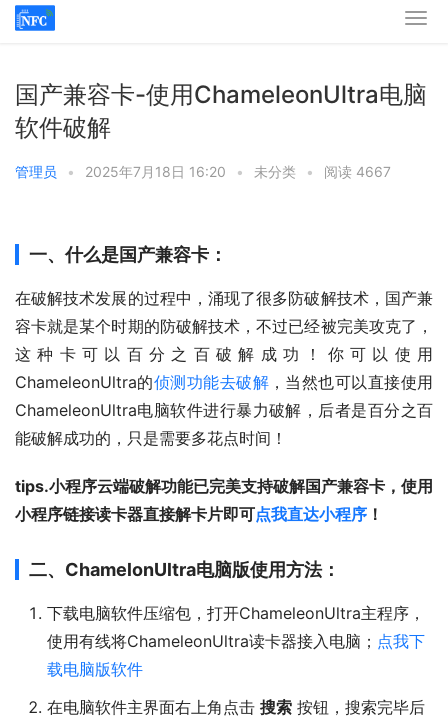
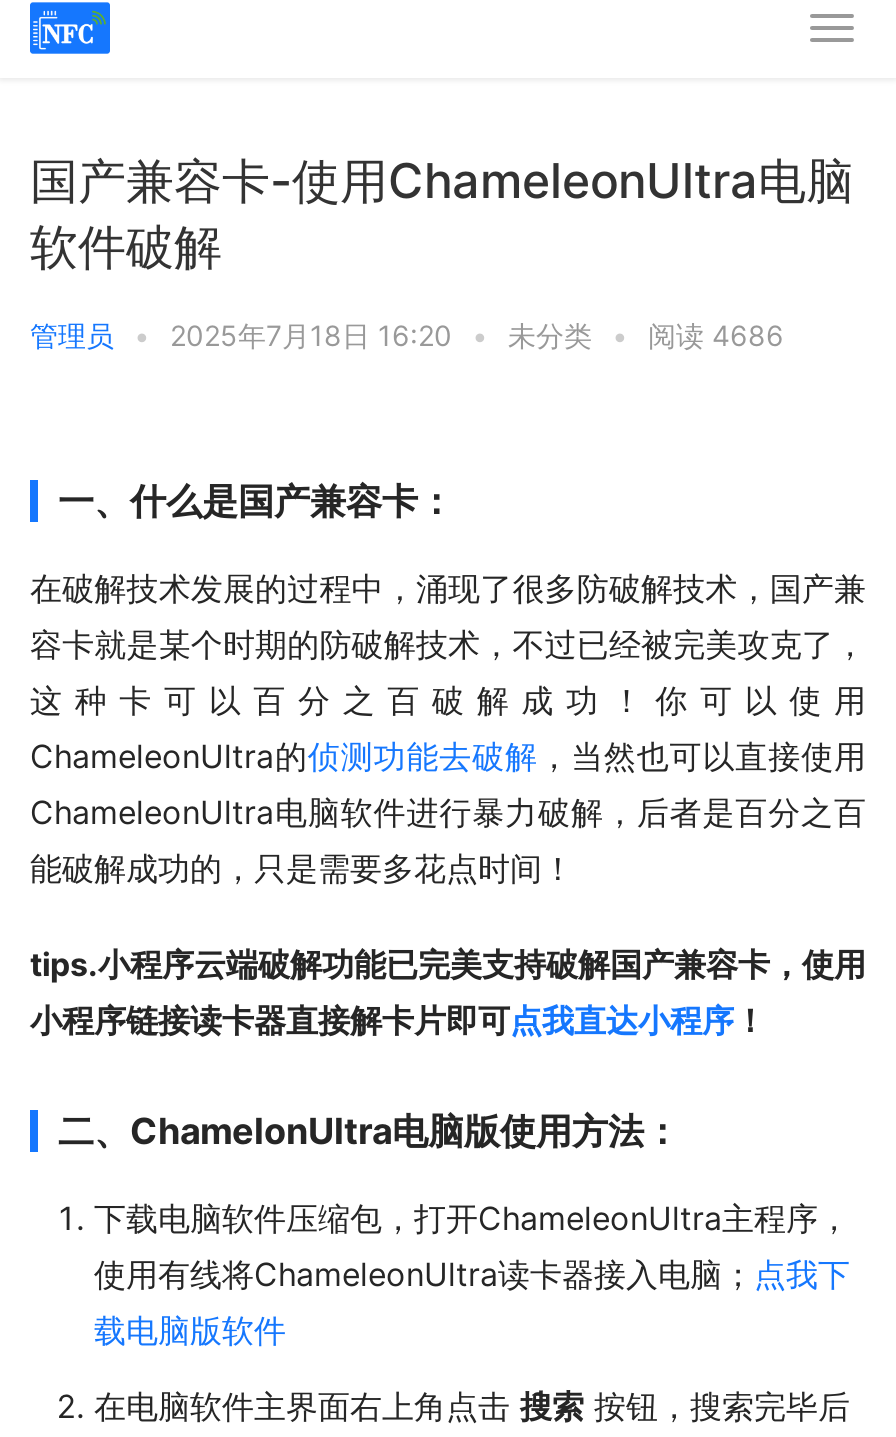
[15,163,391,180] 管理员 • 2025年7月18日 16:20 • 未分类 • 阅读 4667 -> [30,318,784,352] 管理员 • 2025年7月18日 16:20 • 未分类 • 阅读 4686

